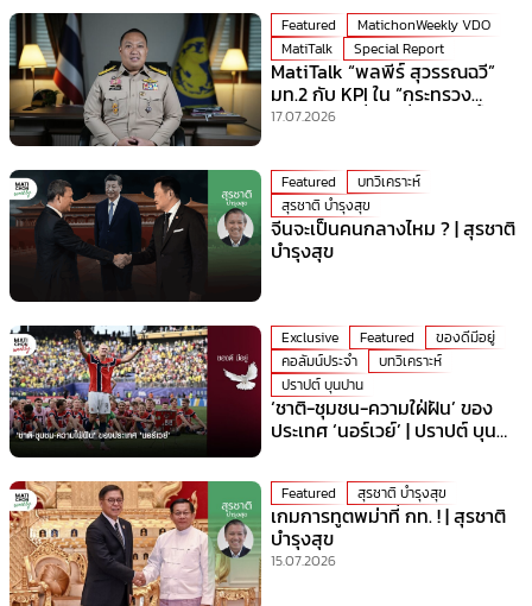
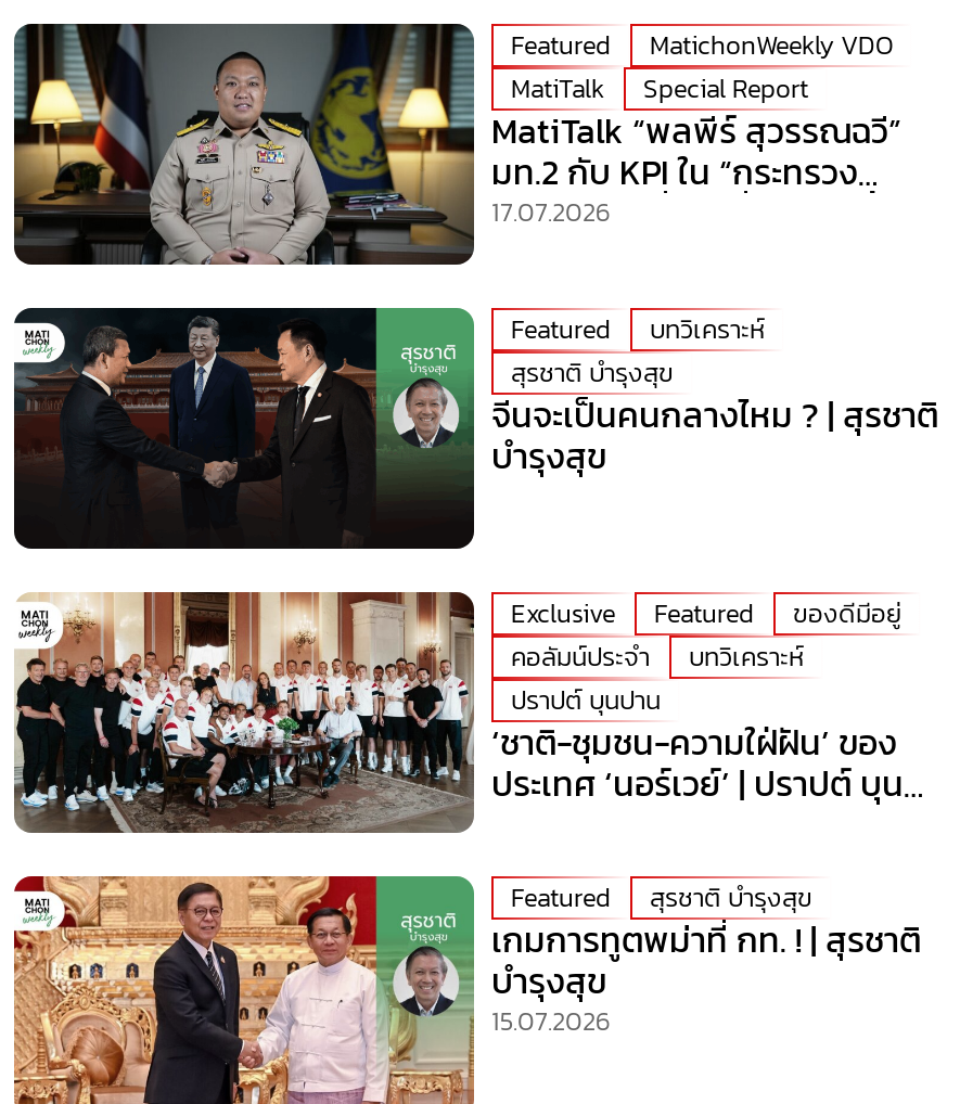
[8,324,262,459] [image] -> [12,590,476,835] [image]

